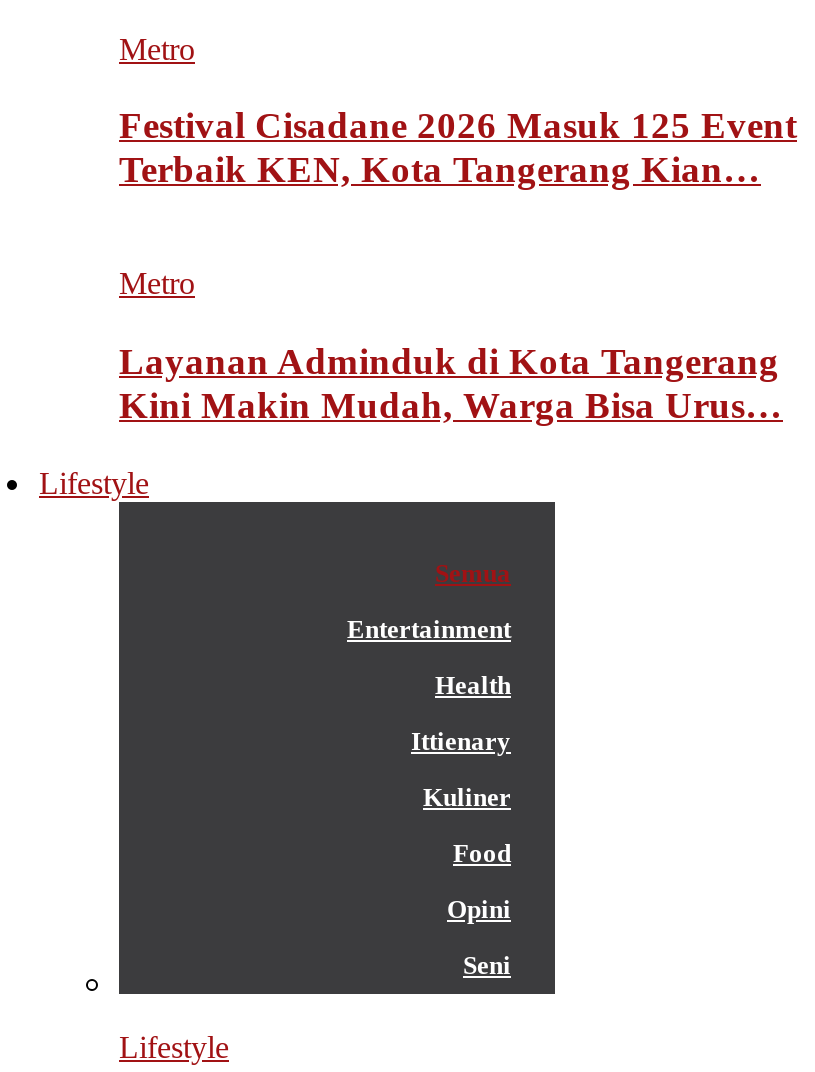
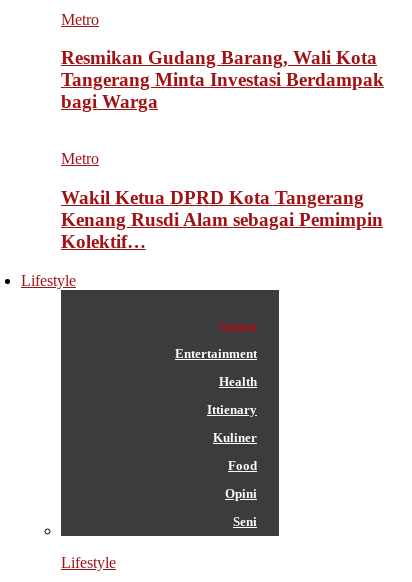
[119,105,797,191] Festival Cisadane 2026 Masuk 125 Event | Terbaik KEN, Kota Tangerang Kian… -> [61,47,384,112] Resmikan Gudang Barang, Wali Kota | Tangerang Minta Investasi Berdampak | bagi Warga
[119,340,783,426] Layanan Adminduk di Kota Tangerang | Kini Makin Mudah, Warga Bisa Urus… -> [61,187,383,252] Wakil Ketua DPRD Kota Tangerang | Kenang Rusdi Alam sebagai Pemimpin | Kolektif…

